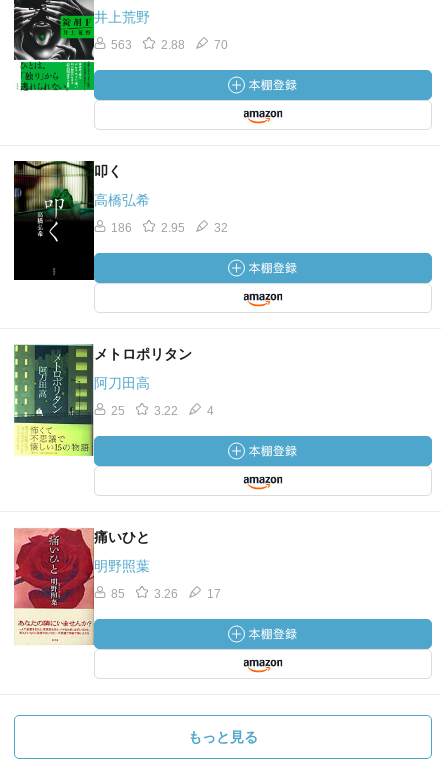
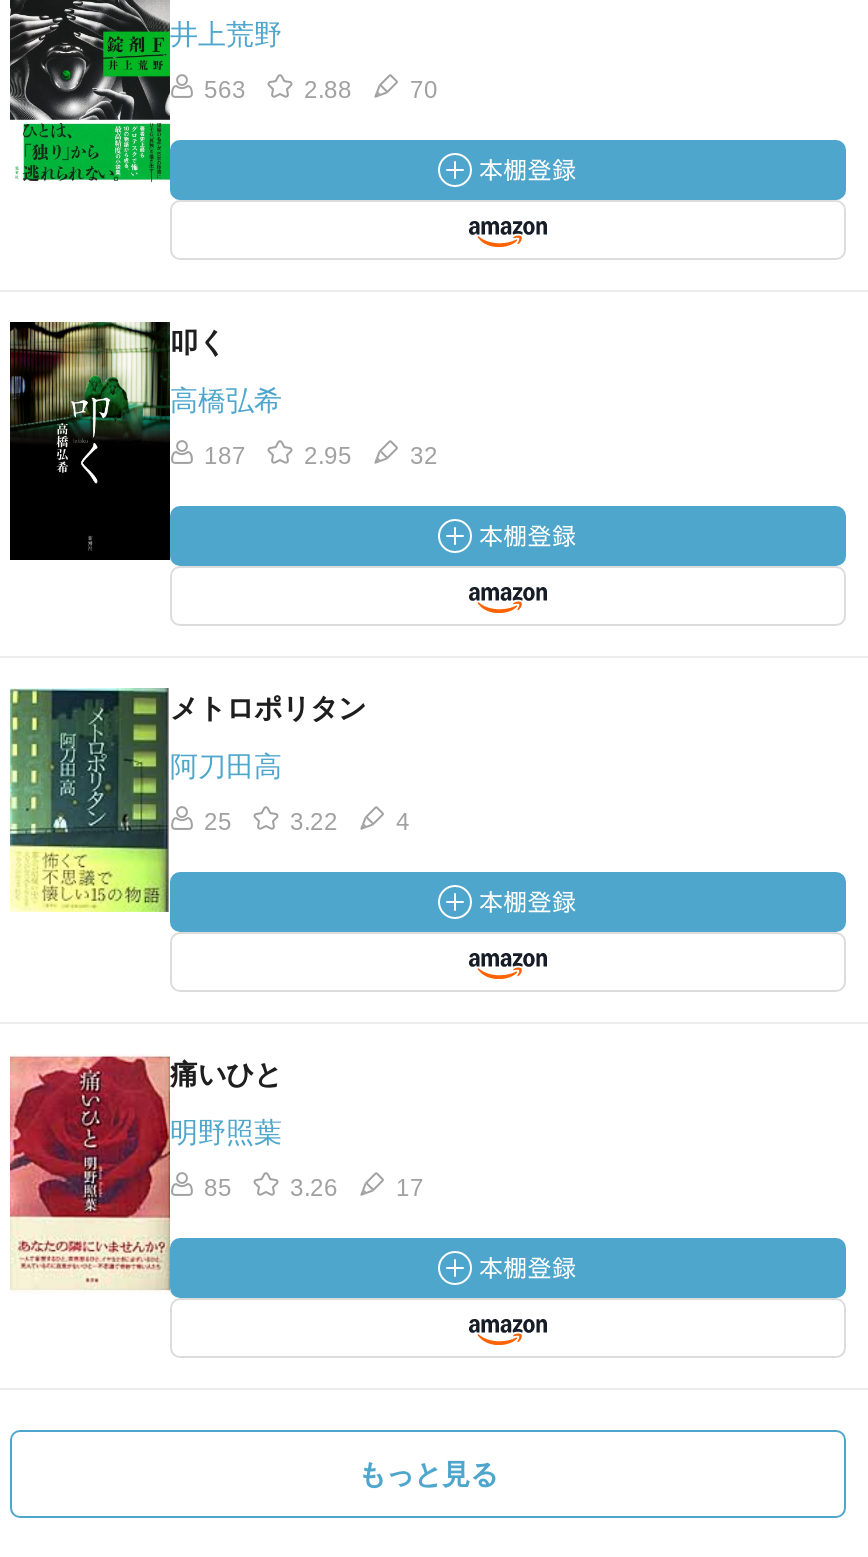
[111,221,132,235] 186 -> [204,442,246,470] 187

